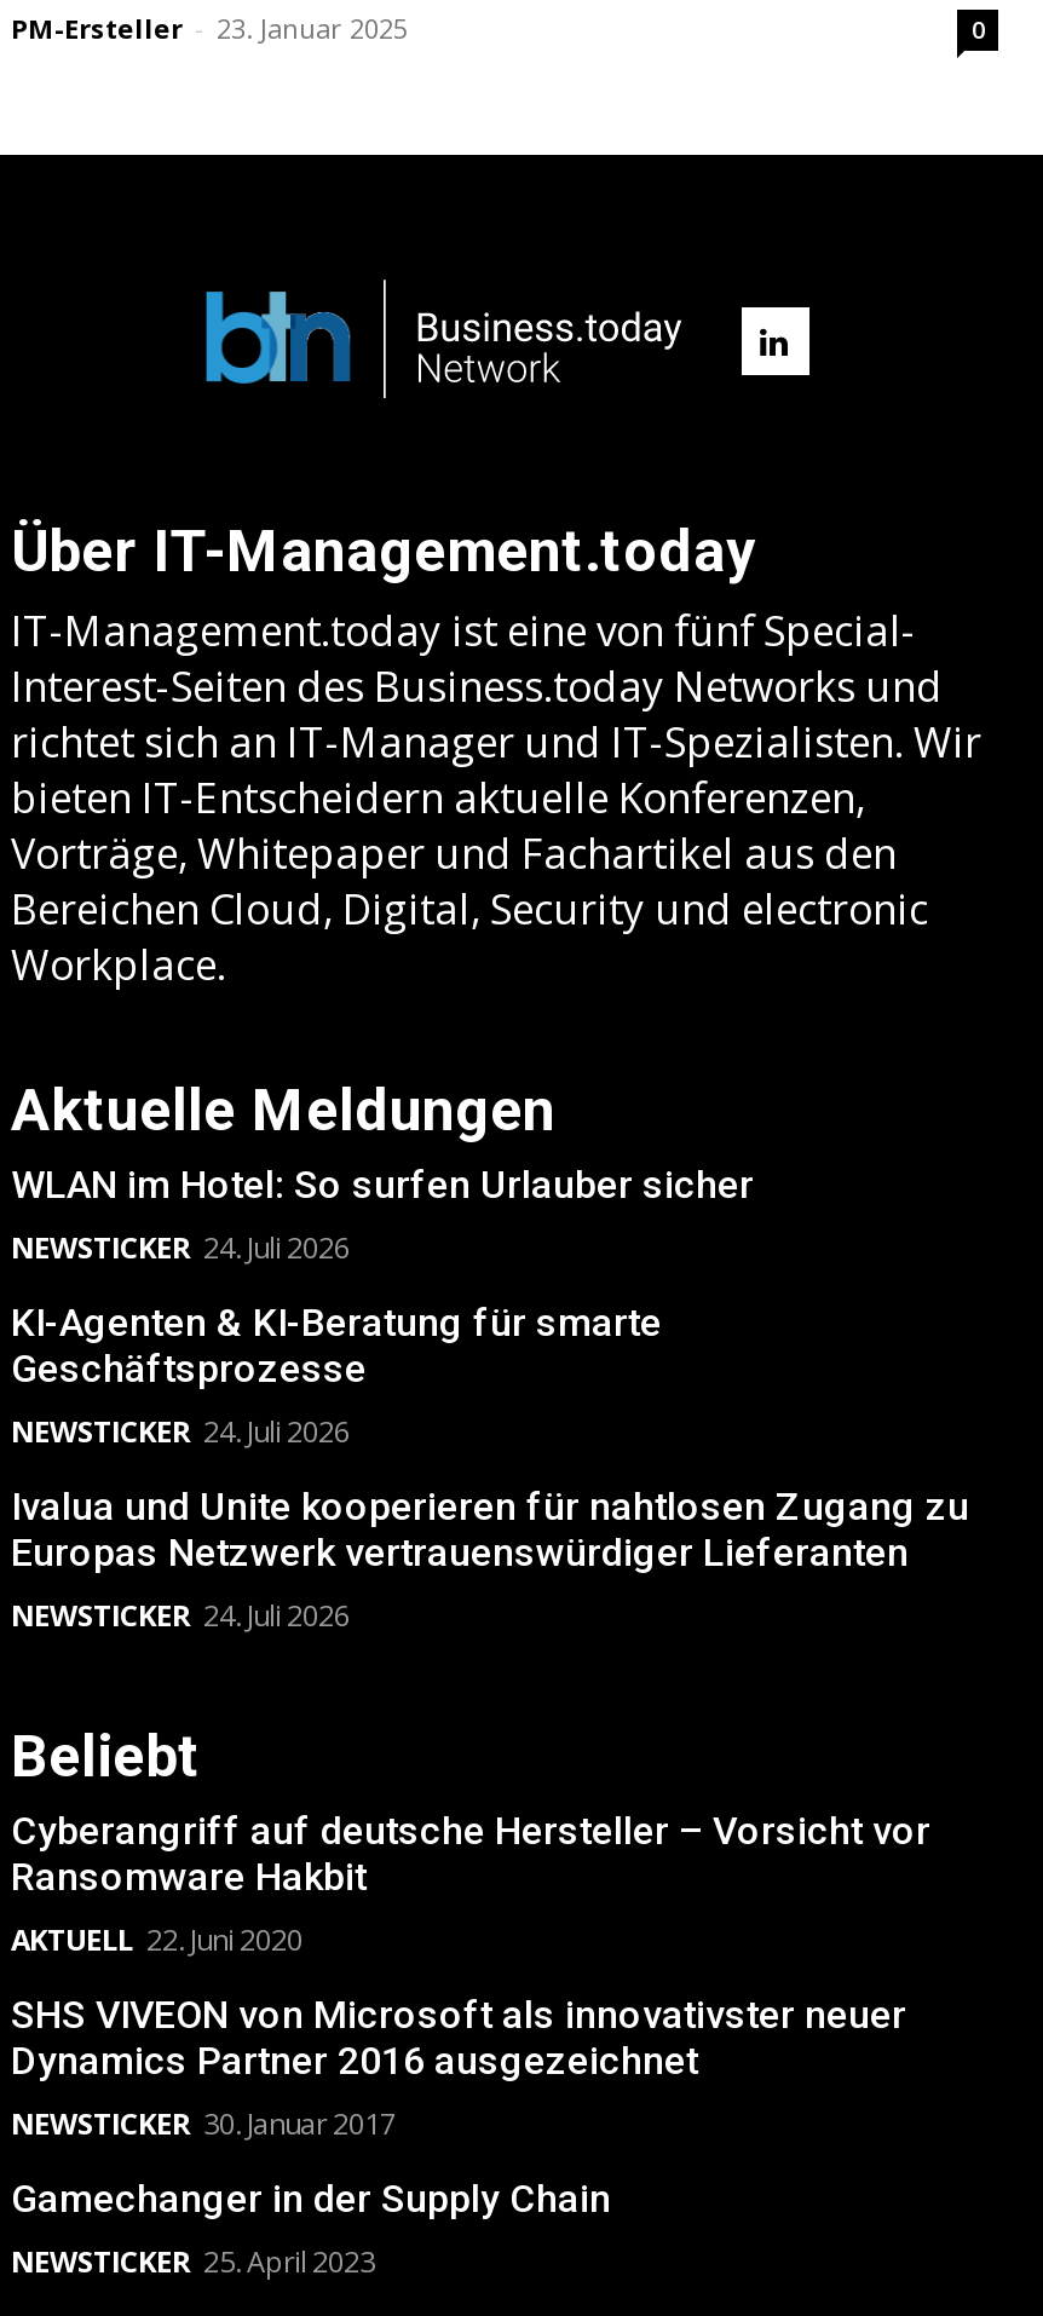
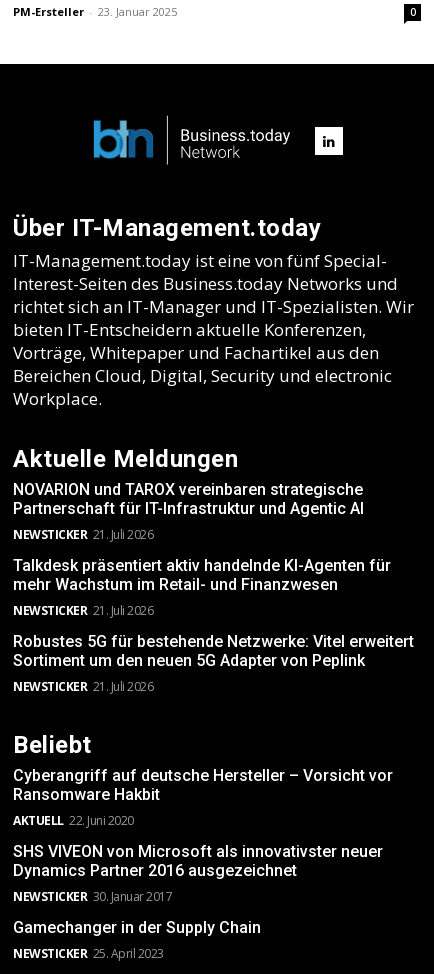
[11,1161,754,1267] WLAN im Hotel: So surfen Urlauber sicher | NEWSTICKER 24. Juli 2026 -> [13,480,364,543] NOVARION und TAROX vereinbaren strategische | Partnerschaft für IT-Infrastruktur und Agentic AI | NEWSTICKER 21. Juli 2026
[11,1299,662,1451] KI-Agenten & KI-Beratung für smarte | Geschäftsprozesse | NEWSTICKER 24. Juli 2026 -> [13,556,391,619] Talkdesk präsentiert aktiv handelnde KI-Agenten für | mehr Wachstum im Retail- und Finanzwesen | NEWSTICKER 21. Juli 2026
[11,1483,969,1635] Ivalua und Unite kooperieren für nahtlosen Zugang zu | Europas Netzwerk vertrauenswürdiger Lieferanten | NEWSTICKER 24. Juli 2026 -> [13,632,414,695] Robustes 5G für bestehende Netzwerke: Vitel erweitert | Sortiment um den neuen 5G Adapter von Peplink | NEWSTICKER 21. Juli 2026

